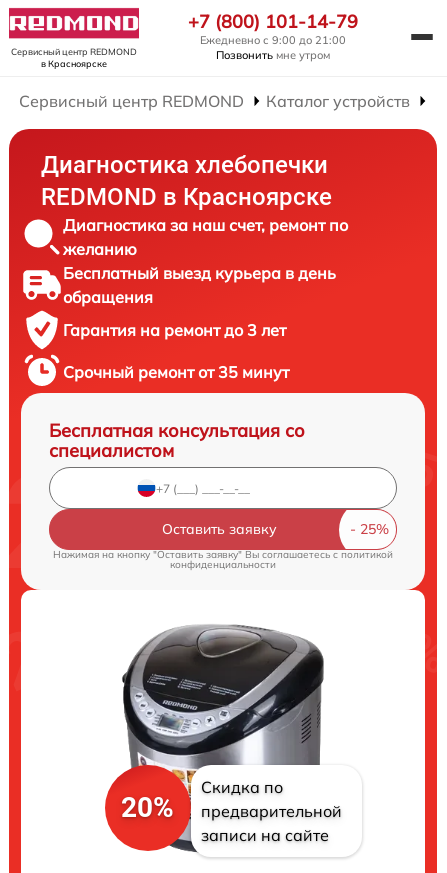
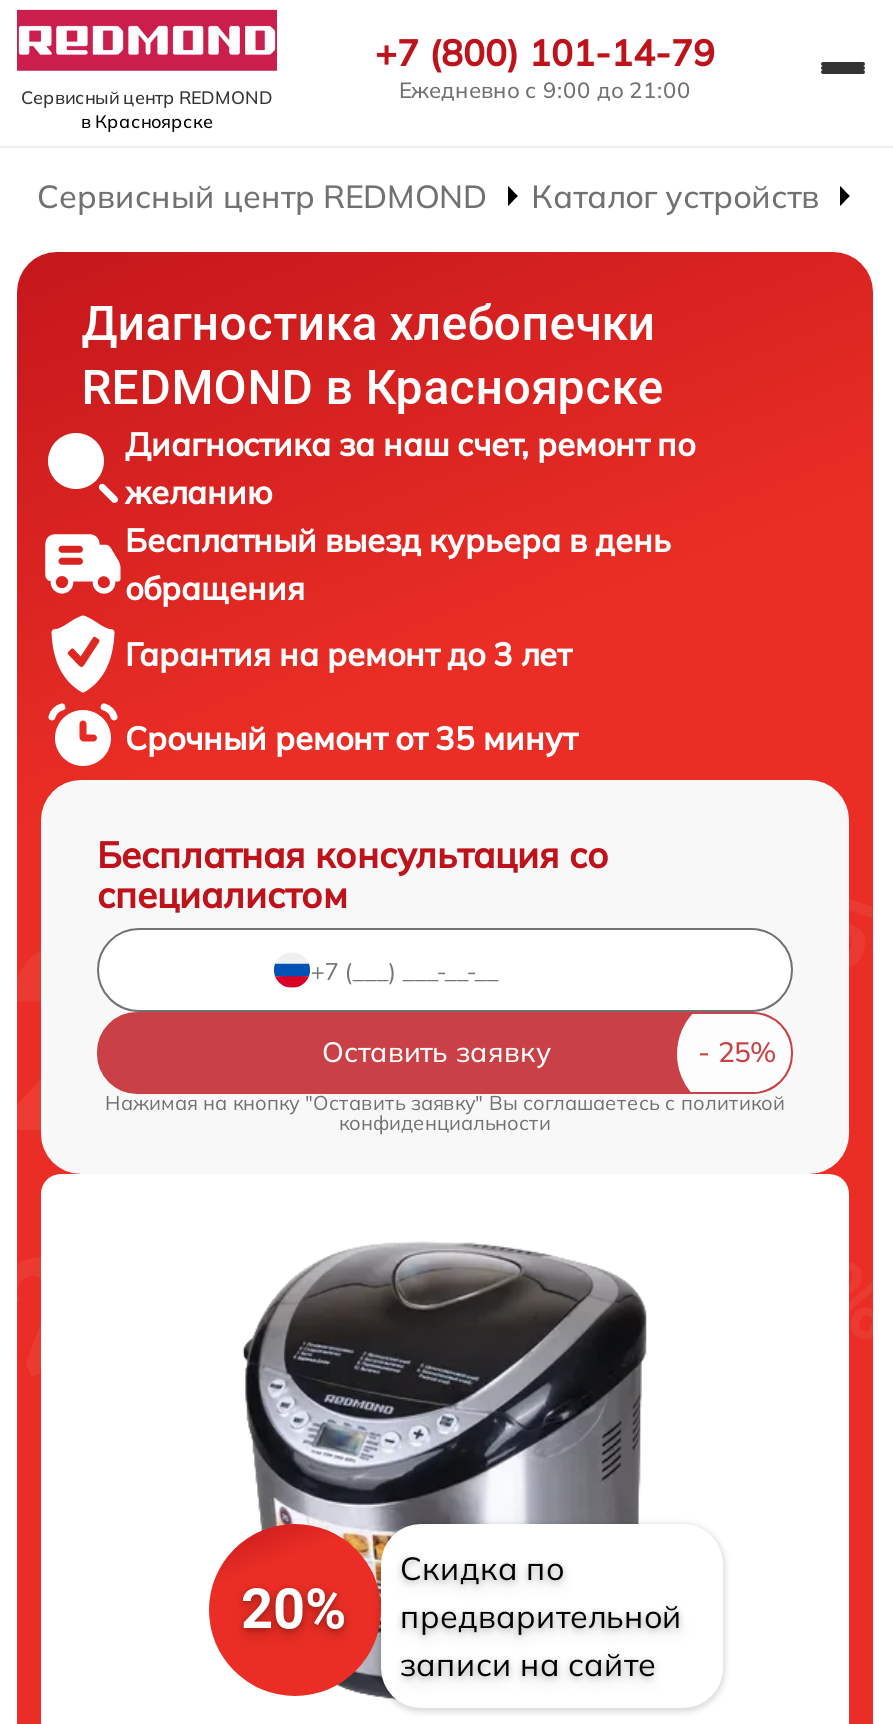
[216,48,330,62] Позвонить мне утром -> none

